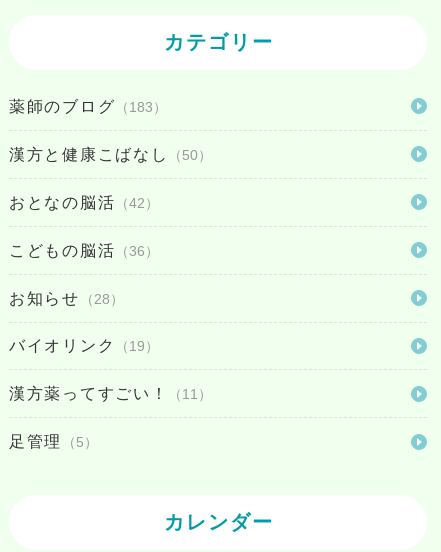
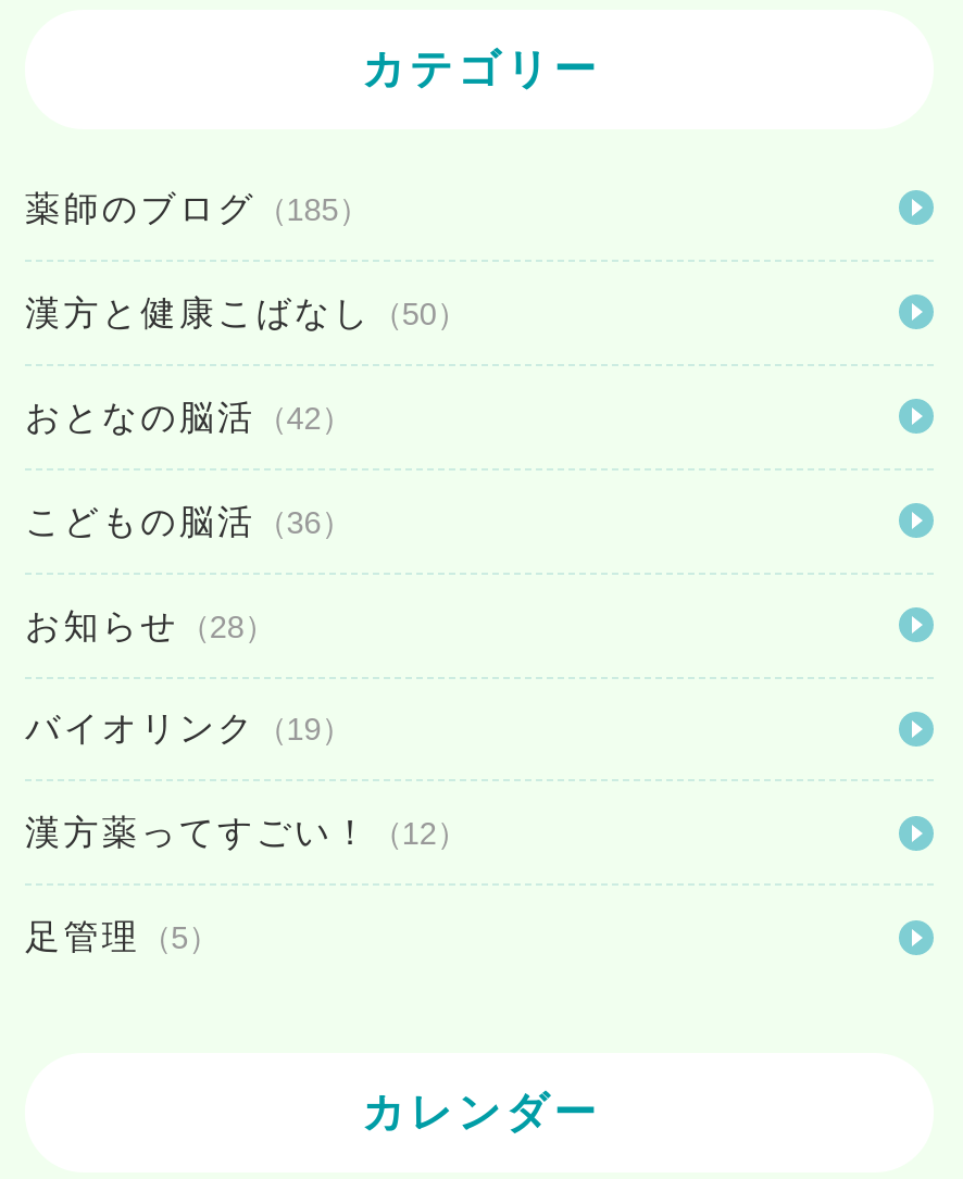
[9,97,167,115] 薬師のブログ（183） -> [25,188,369,227] 薬師のブログ（185）
[9,384,212,402] 漢方薬ってすごい！（11） -> [25,813,467,852] 漢方薬ってすごい！（12）

